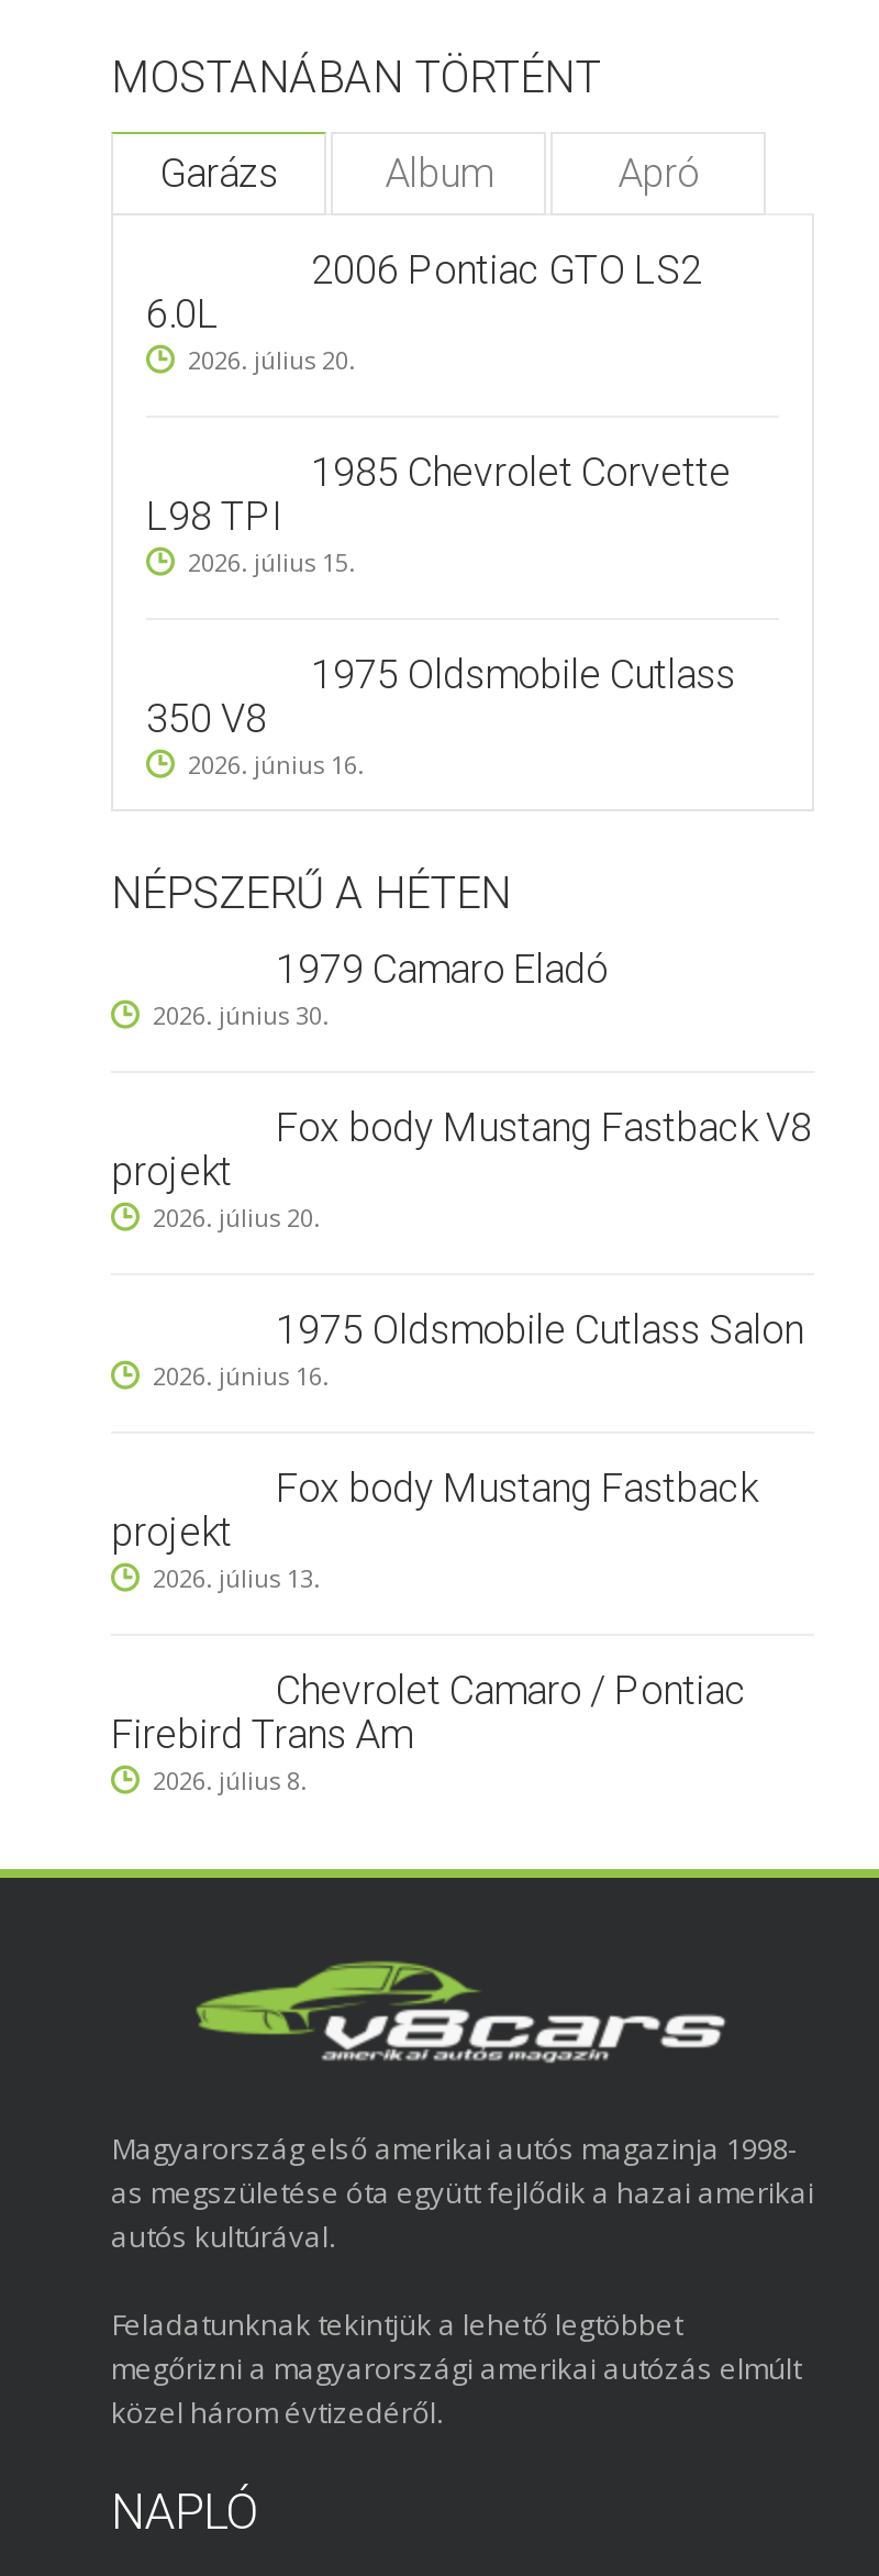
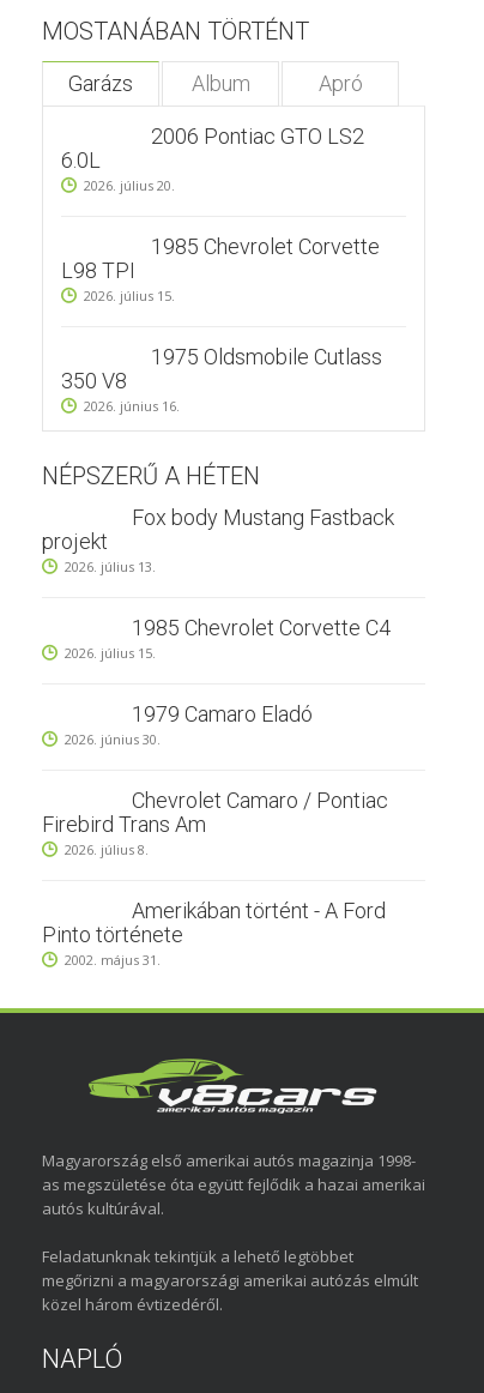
moved [153,944,608,1030] -> [65,701,313,747]: 1979 Camaro Eladó | 2026. június 30.
[111,1103,812,1391] Fox body Mustang Fastback V8 | projekt | 2026. július 20. | 1975 Oldsmobile Cutlass Salon | 2026. június 16. -> none
moved [111,1463,757,1593] -> [42,504,394,575]: Fox body Mustang Fastback | projekt | 2026. július 13.
none -> [65,614,391,661] 1985 Chevrolet Corvette C4 | 2026. július 15.
moved [111,1666,746,1795] -> [42,787,388,858]: Chevrolet Camaro / Pontiac | Firebird Trans Am | 2026. július 8.
none -> [42,897,386,968] Amerikában történt - A Ford | Pinto története | 2002. május 31.

